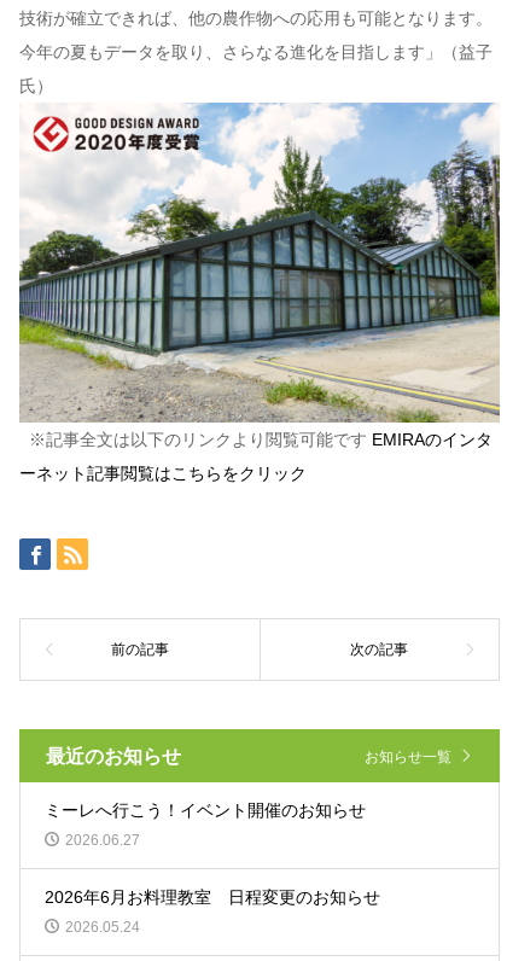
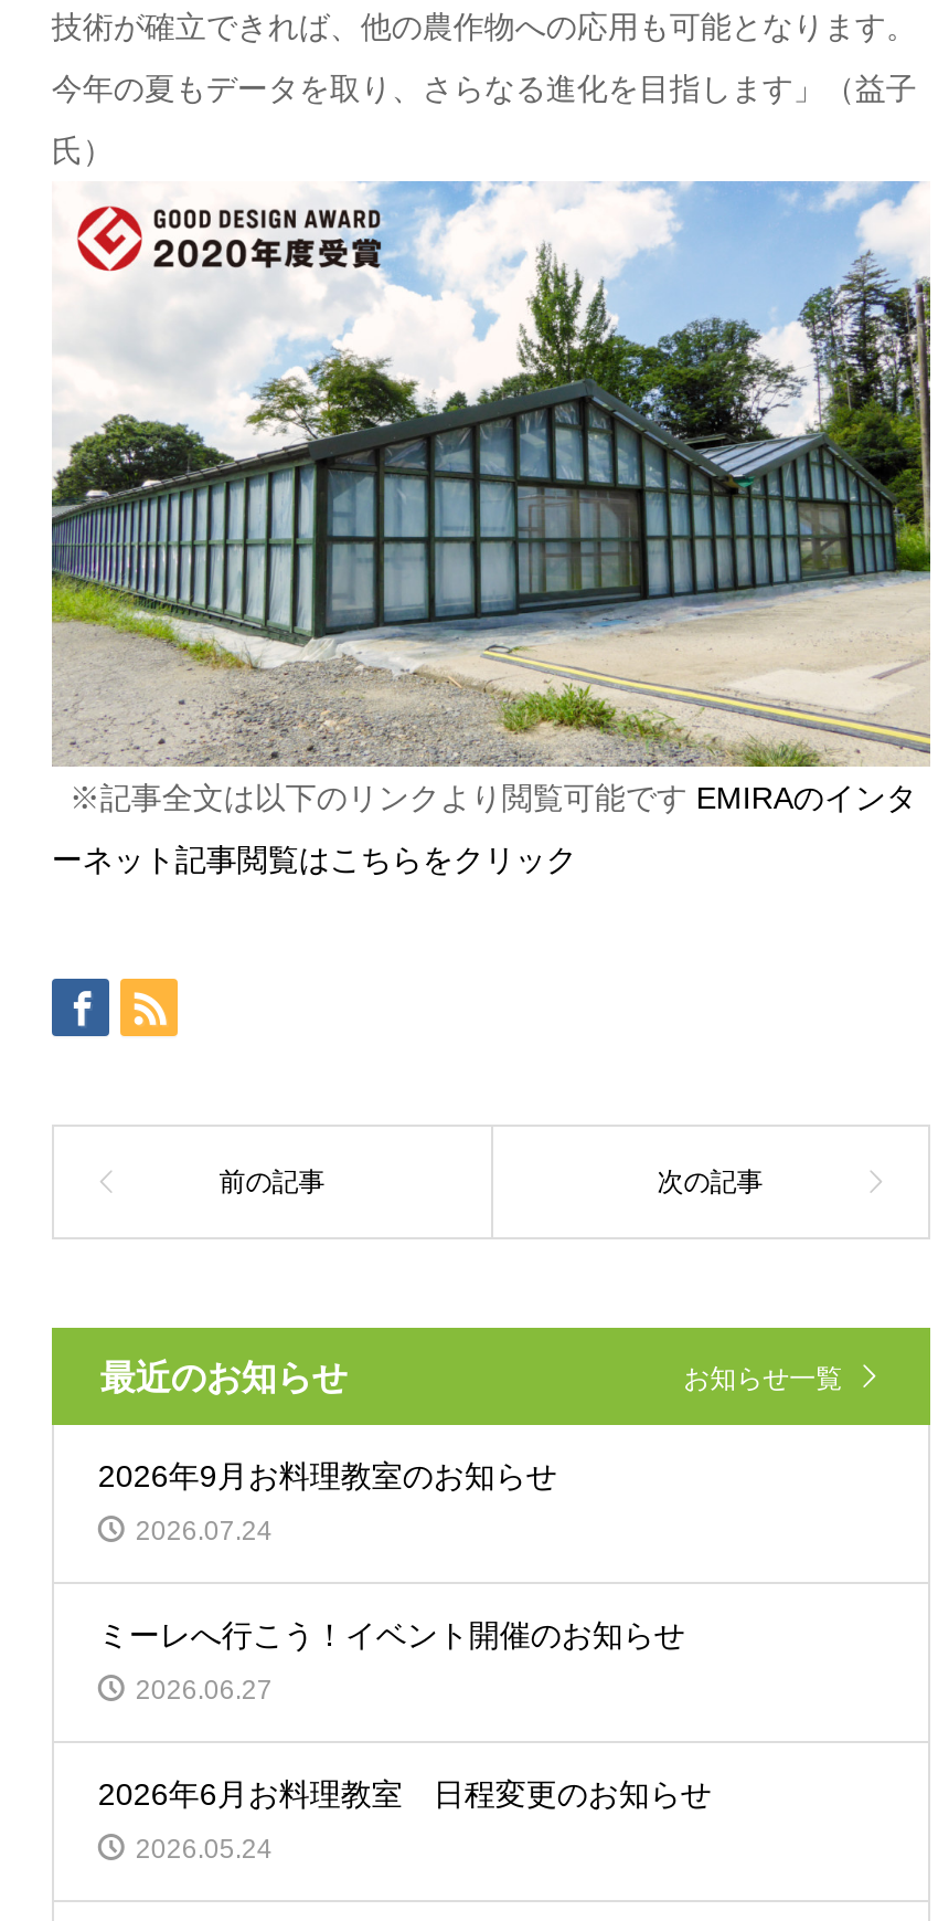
none -> [98,1459,557,1547] 2026年9月お料理教室のお知らせ | 2026.07.24

